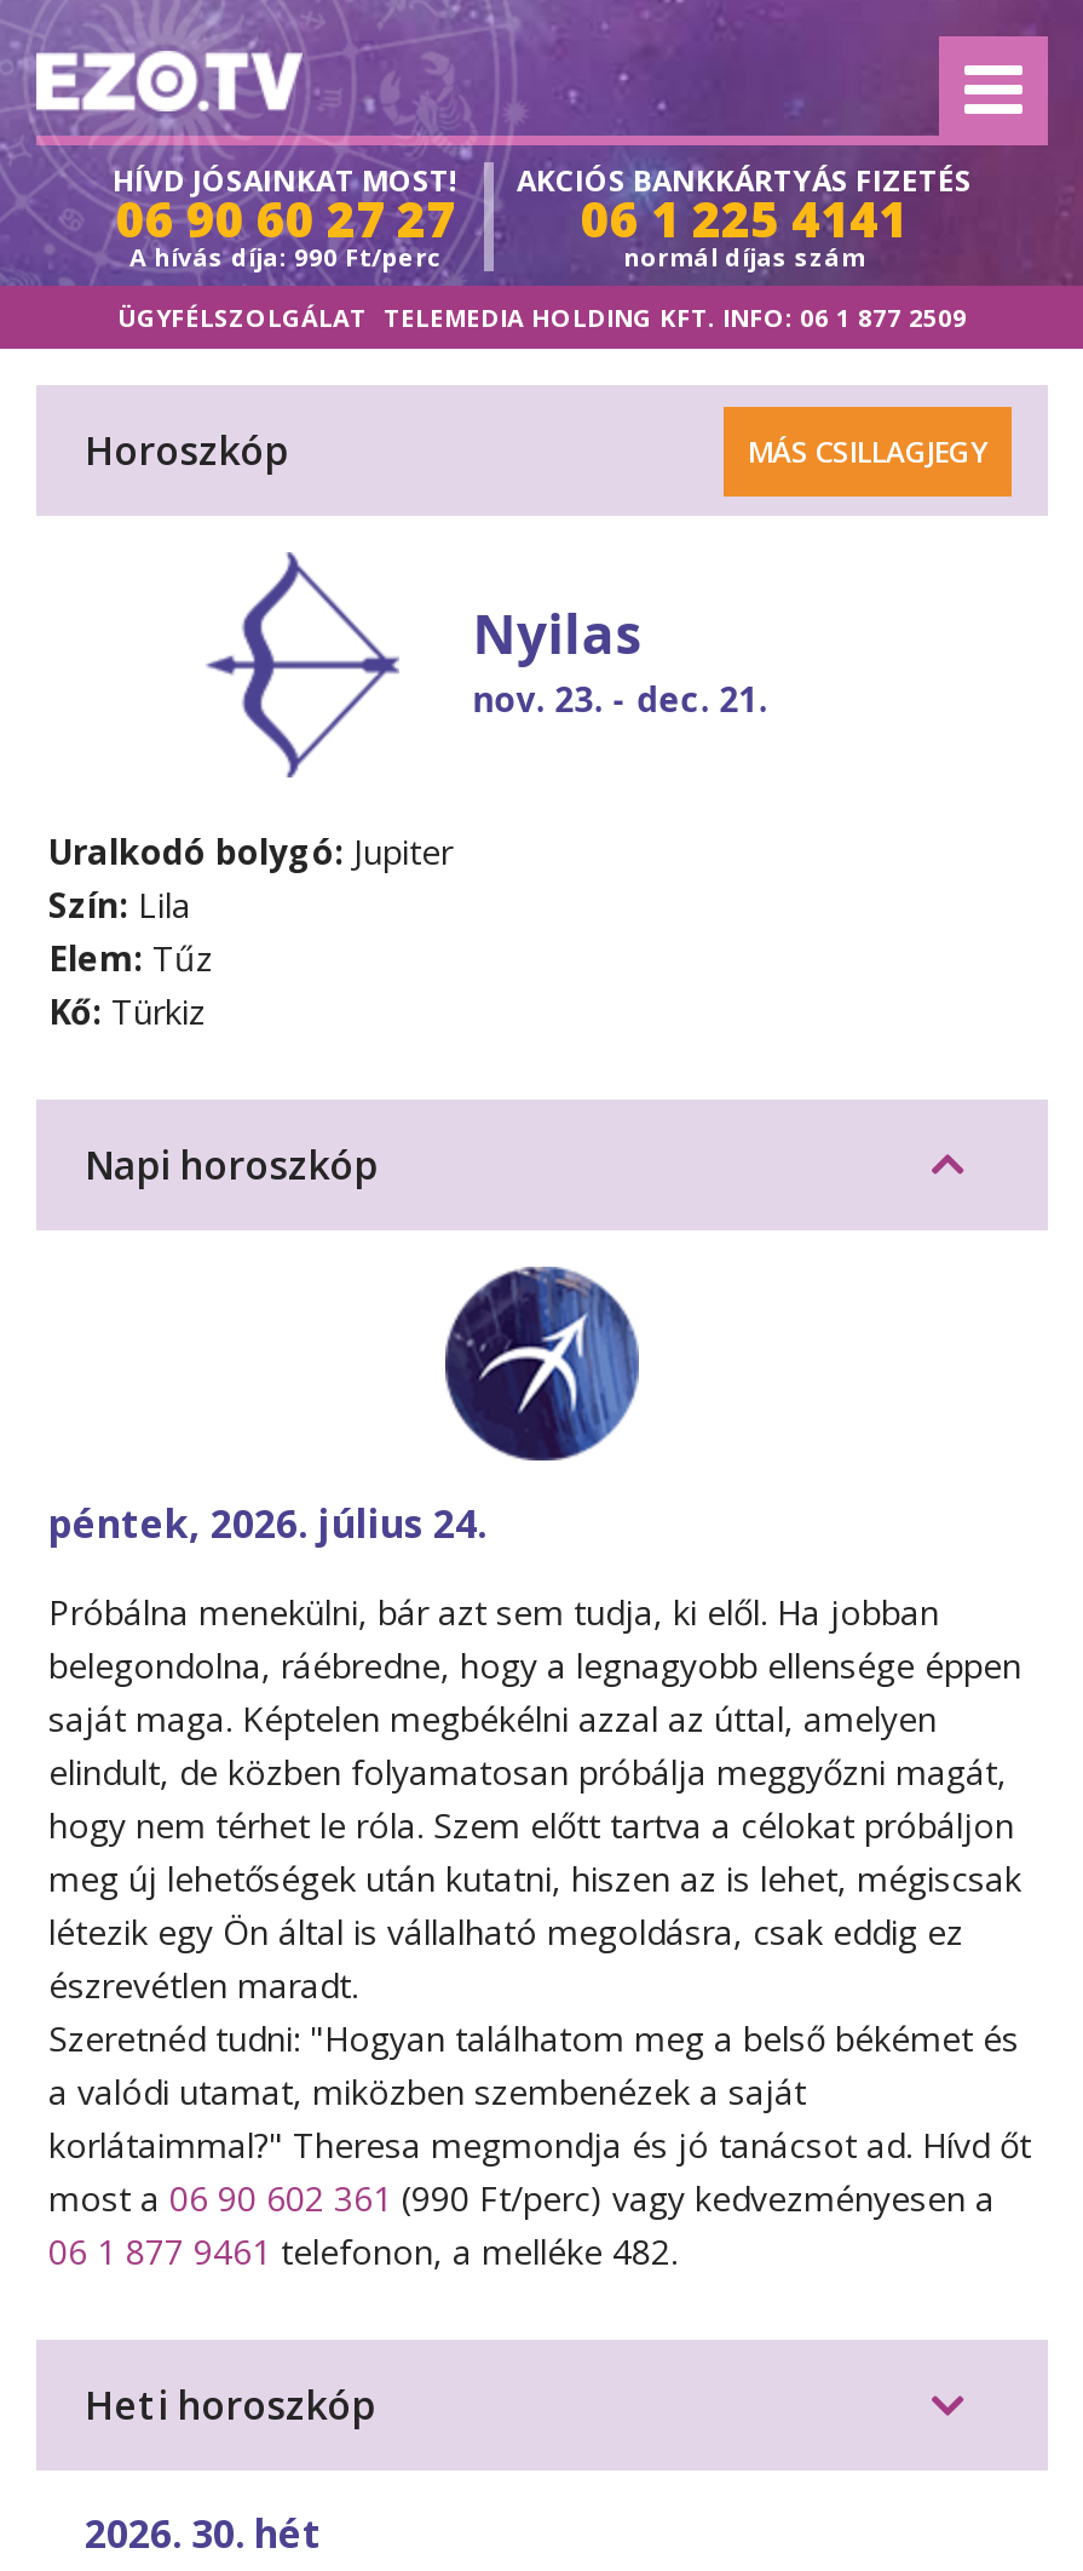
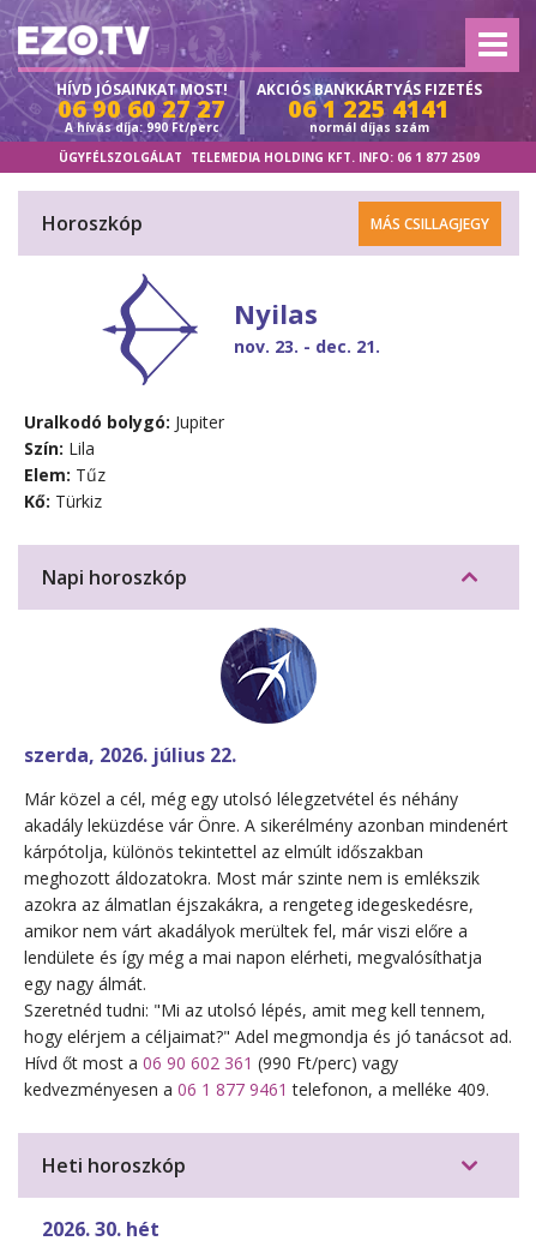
[48,1497,486,1550] péntek, 2026. július 24. -> [24,742,236,768] szerda, 2026. július 22.
[48,1589,1031,2274] Próbálna menekülni, bár azt sem tudja, ki elől. Ha jobban | belegondolna, ráébredne, hogy a legnagyobb ellensége éppen | saját maga. Képtelen megbékélni azzal az úttal, amelyen | elindult, de közben folyamatosan próbálja meggyőzni magát, | hogy nem térhet le róla. Szem előtt tartva a célokat próbáljon | meg új lehetőségek után kutatni, hiszen az is lehet, mégiscsak | létezik egy Ön által is vállalható megoldásra, csak eddig ez | észrevétlen maradt. | Szeretnéd tudni: "Hogyan találhatom meg a belső békémet és | a valódi utamat, miközben szembenézek a saját | korlátaimmal?" Theresa megmondja és jó tanácsot ad. Hívd őt | most a 06 90 602 361 (990 Ft/perc) vagy kedvezményesen a | 06 1 877 9461 telefonon, a melléke 482. -> [24,787,512,1101] Már közel a cél, még egy utolsó lélegzetvétel és néhány | akadály leküzdése vár Önre. A sikerélmény azonban mindenért | kárpótolja, különös tekintettel az elmúlt időszakban | meghozott áldozatokra. Most már szinte nem is emlékszik | azokra az álmatlan éjszakákra, a rengeteg idegeskedésre, | amikor nem várt akadályok merültek fel, már viszi előre a | lendülete és így még a mai napon elérheti, megvalósíthatja | egy nagy álmát. | Szeretnéd tudni: "Mi az utolsó lépés, amit meg kell tennem, | hogy elérjem a céljaimat?" Adel megmondja és jó tanácsot ad. | Hívd őt most a 06 90 602 361 (990 Ft/perc) vagy | kedvezményesen a 06 1 877 9461 telefonon, a melléke 409.

